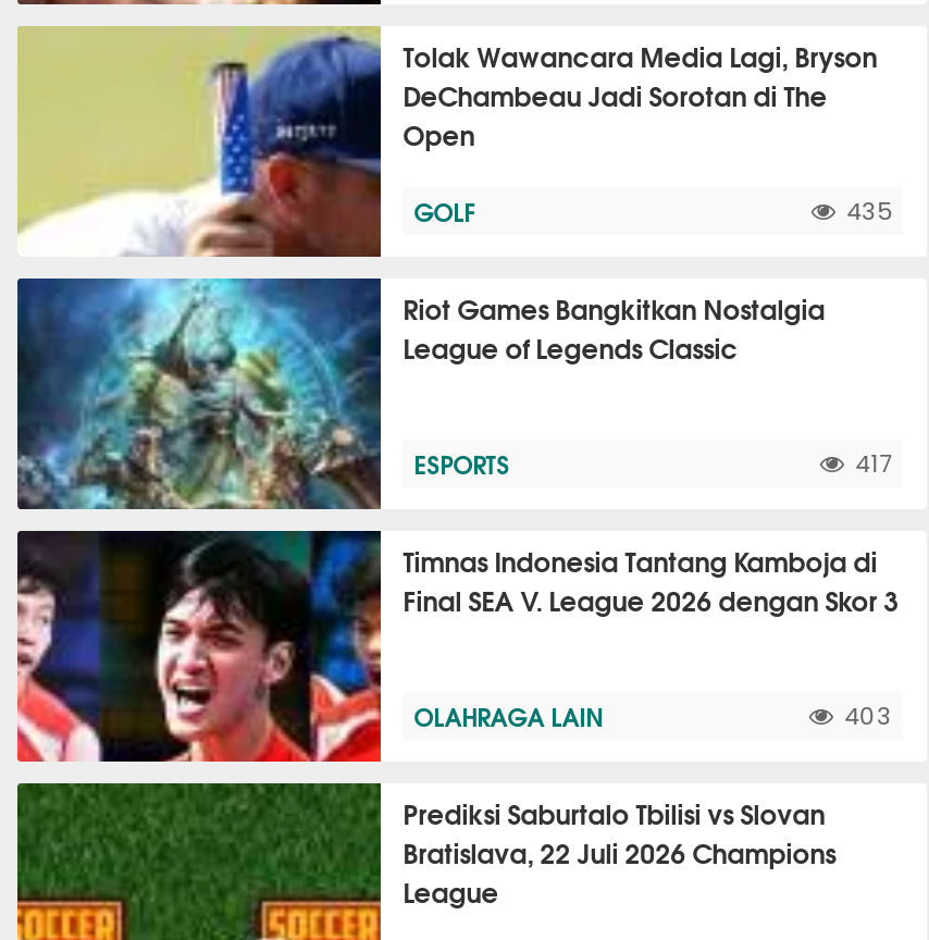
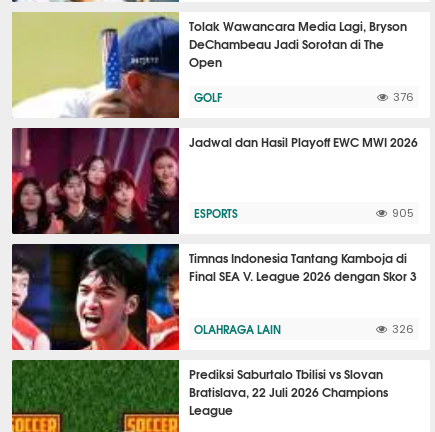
[847,200,892,224] 435 -> [393,92,414,103] 376
[15,276,825,511] [image] | Riot Games Bangkitkan Nostalgia | League of Legends Classic -> [11,127,418,235] [image] | Jadwal dan Hasil Playoff EWC MWI 2026
[855,453,892,477] 417 -> [392,208,414,219] 905
[844,705,892,729] 403 -> [392,324,414,335] 326

